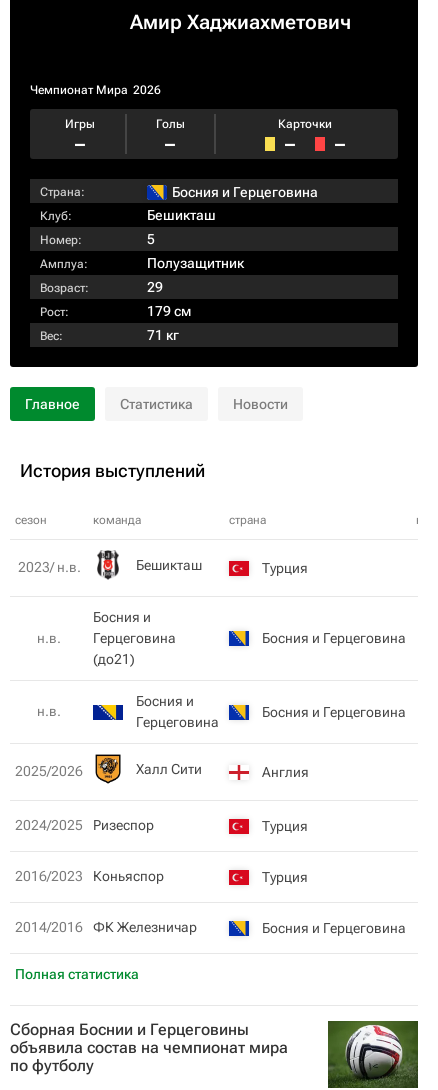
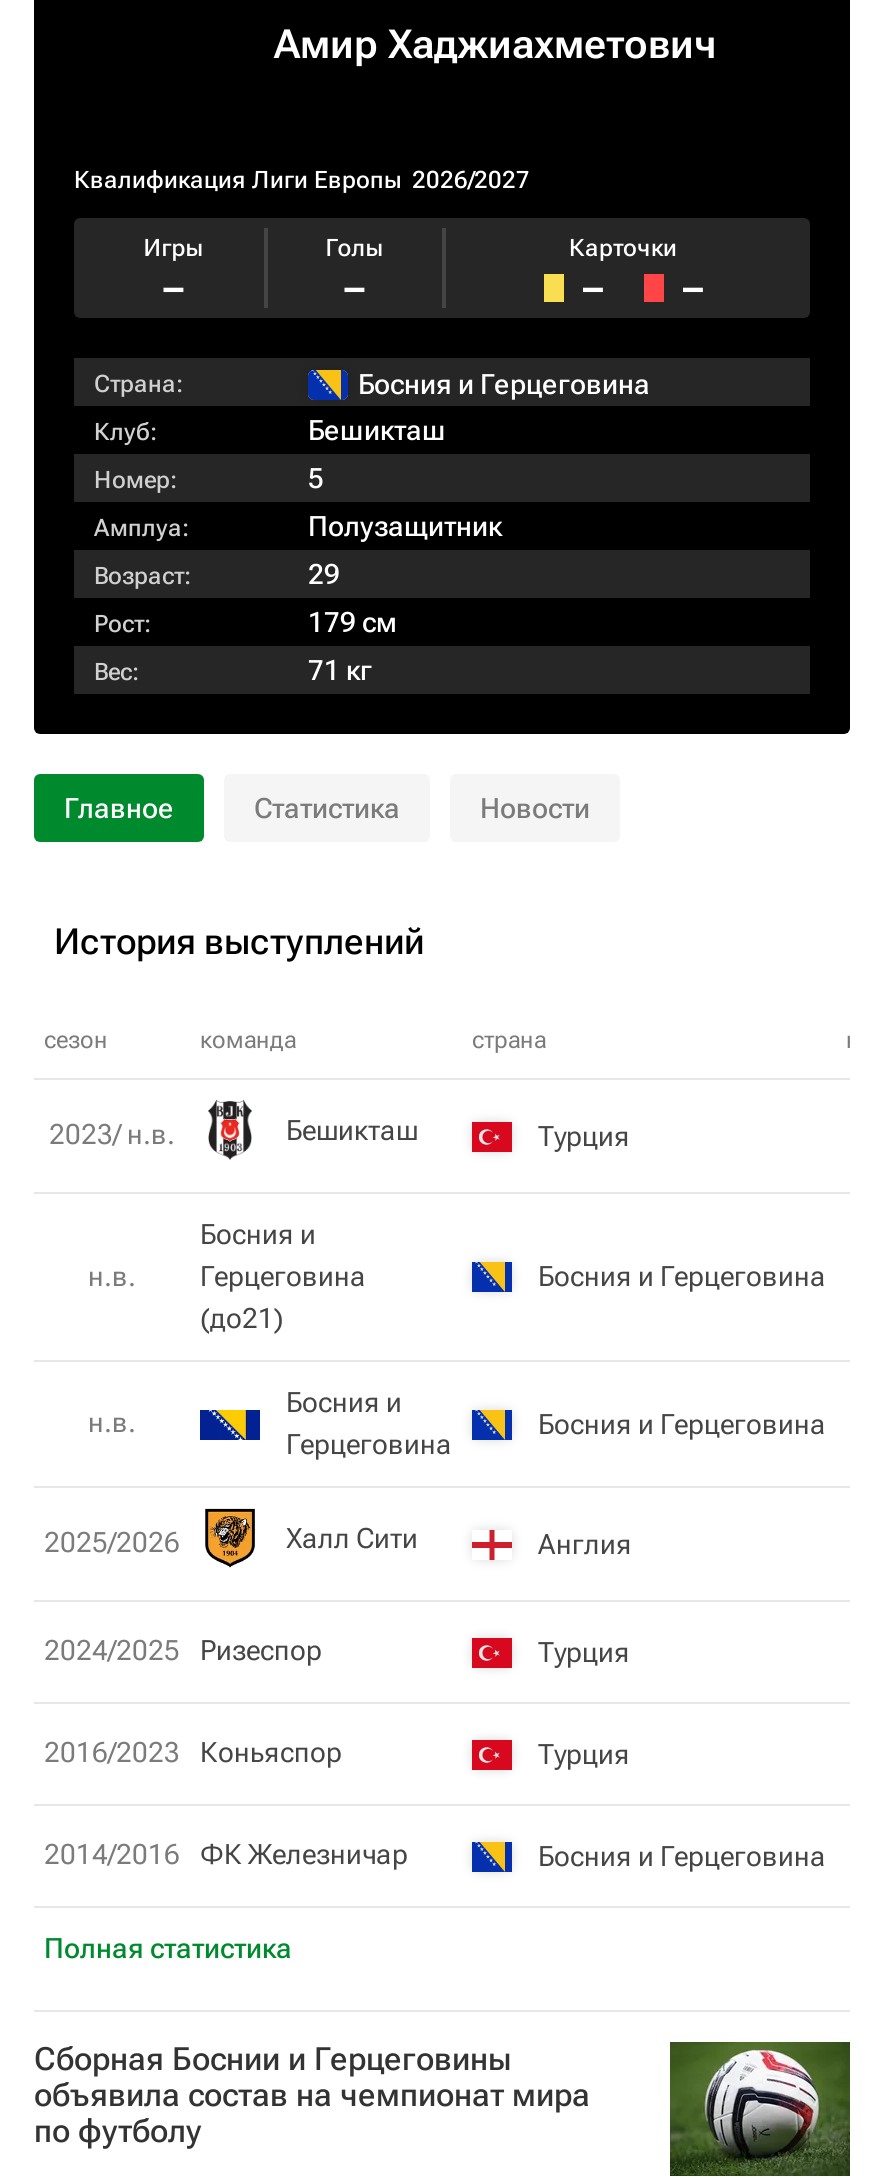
[30,83,161,97] Чемпионат Мира 2026 -> [74,166,530,194] Квалификация Лиги Европы 2026/2027

